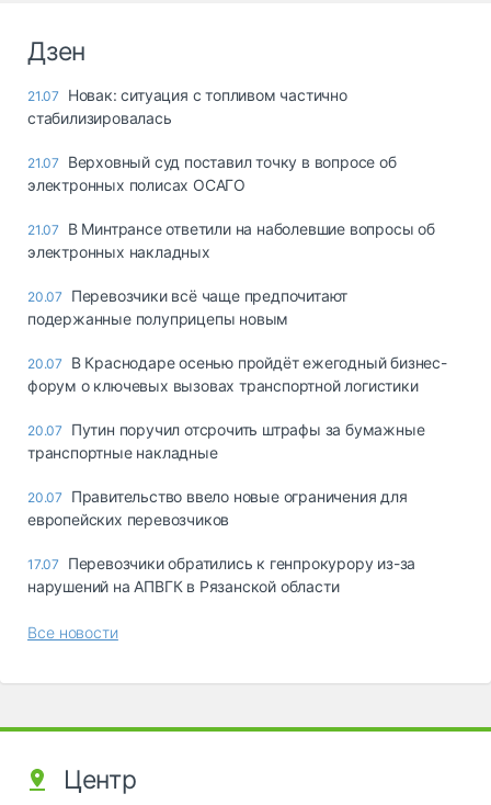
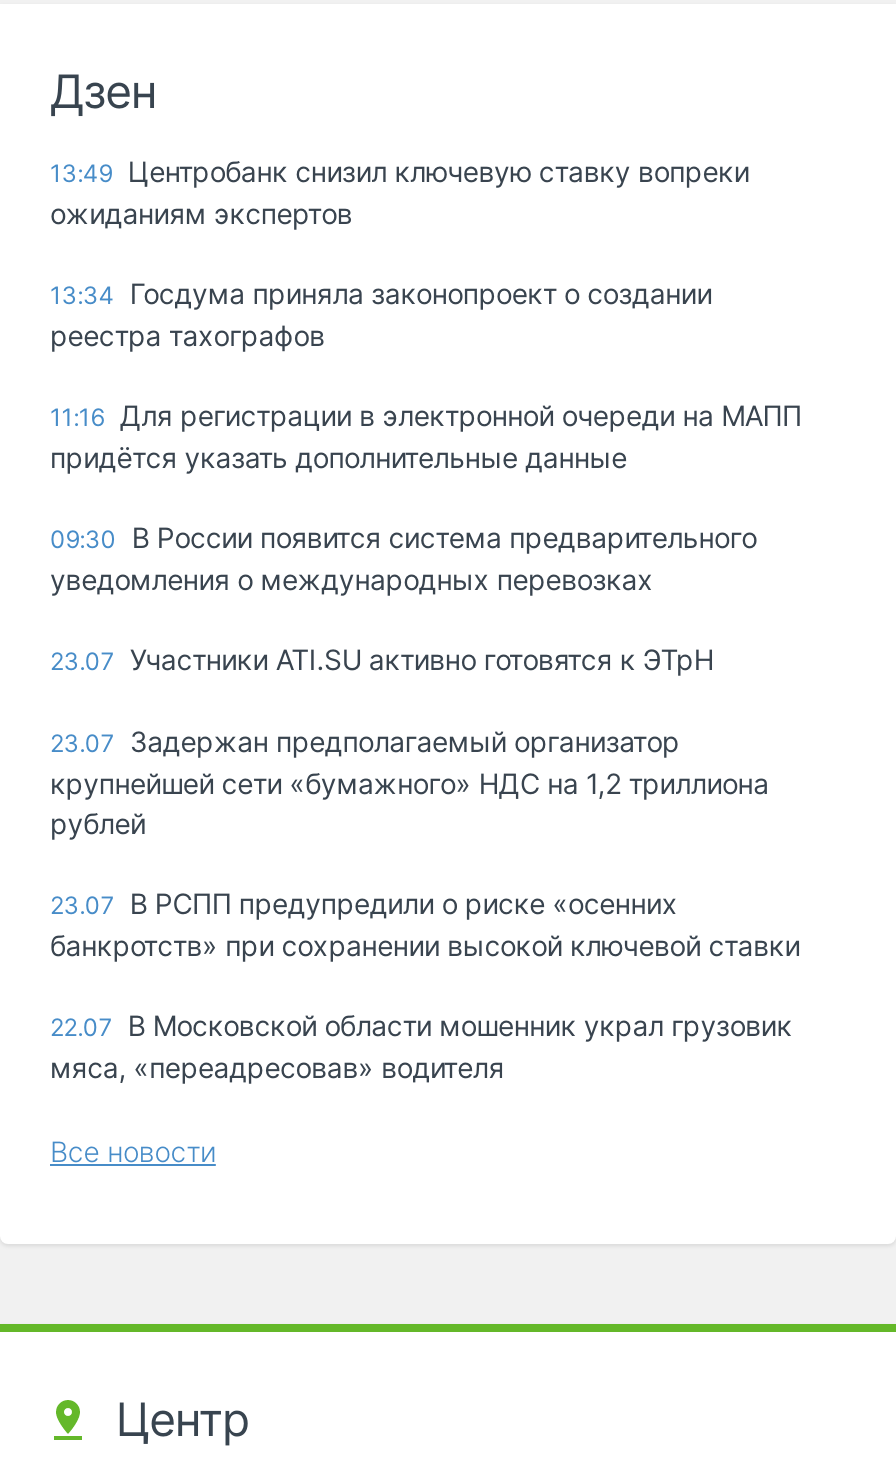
[27,85,347,127] 21.07 Новак: ситуация с топливом частично | стабилизировалась -> [50,153,749,229] 13:49 Центробанк снизил ключевую ставку вопреки | ожиданиям экспертов
[27,152,396,194] 21.07 Верховный суд поставил точку в вопросе об | электронных полисах ОСАГО -> [50,275,712,351] 13:34 Госдума приняла законопроект о создании | реестра тахографов
[27,219,435,261] 21.07 В Минтрансе ответили на наболевшие вопросы об | электронных накладных -> [50,397,802,473] 11:16 Для регистрации в электронной очереди на МАПП | придётся указать дополнительные данные
[27,286,348,328] 20.07 Перевозчики всё чаще предпочитают | подержанные полуприцепы новым -> [50,519,757,595] 09:30 В России появится система предварительного | уведомления о международных перевозках
[27,353,447,394] 20.07 В Краснодаре осенью пройдёт ежегодный бизнес- | форум о ключевых вызовах транспортной логистики -> [50,641,713,675] 23.07 Участники ATI.SU активно готовятся к ЭТрН
[27,420,425,461] 20.07 Путин поручил отсрочить штрафы за бумажные | транспортные накладные -> [50,723,769,839] 23.07 Задержан предполагаемый организатор | крупнейшей сети «бумажного» НДС на 1,2 триллиона | рублей
[27,487,407,528] 20.07 Правительство ввело новые ограничения для | европейских перевозчиков -> [50,885,800,961] 23.07 В РСПП предупредили о риске «осенних | банкротств» при сохранении высокой ключевой ставки
[27,554,416,595] 17.07 Перевозчики обратились к генпрокурору из-за | нарушений на АПВГК в Рязанской области -> [50,1007,792,1083] 22.07 В Московской области мошенник украл грузовик | мяса, «переадресовав» водителя

